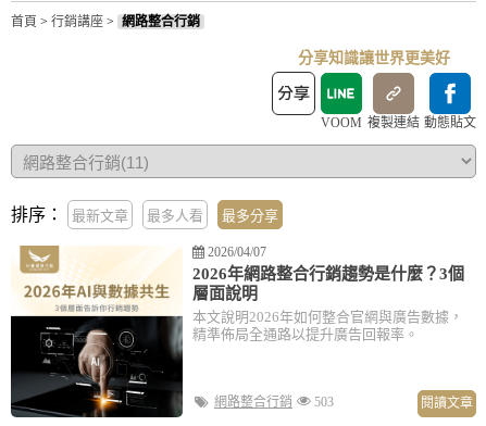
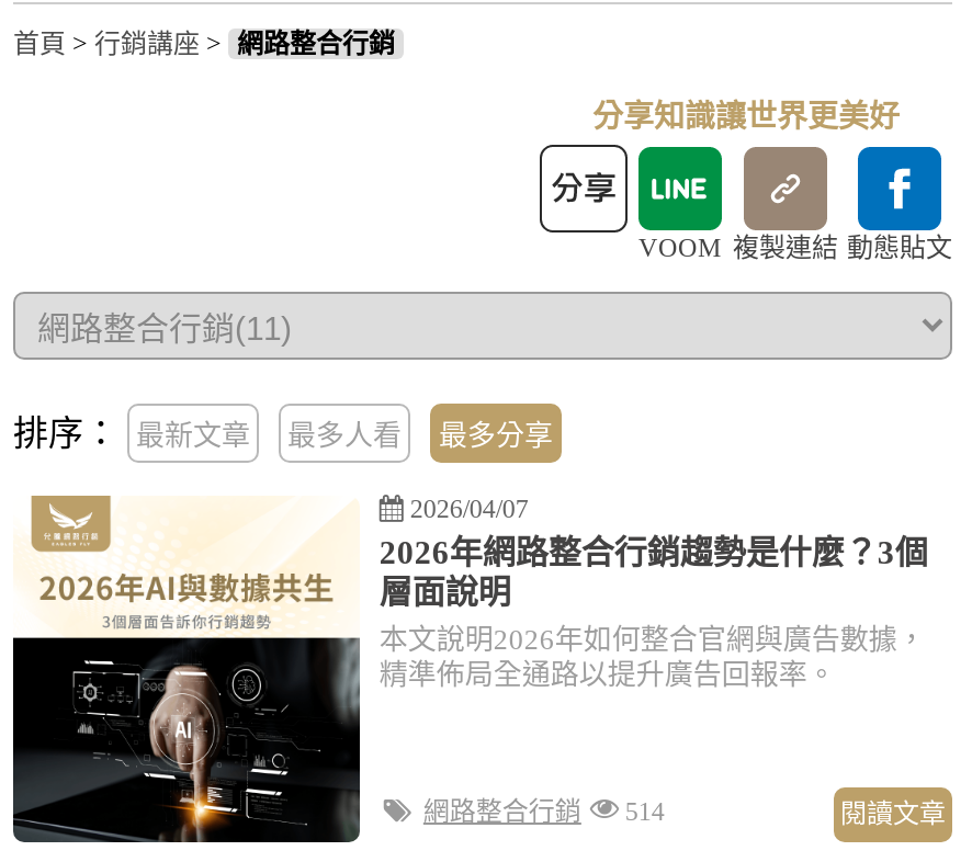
[214,395,334,410] 網路整合行銷 503 -> [423,797,665,828] 網路整合行銷 514

